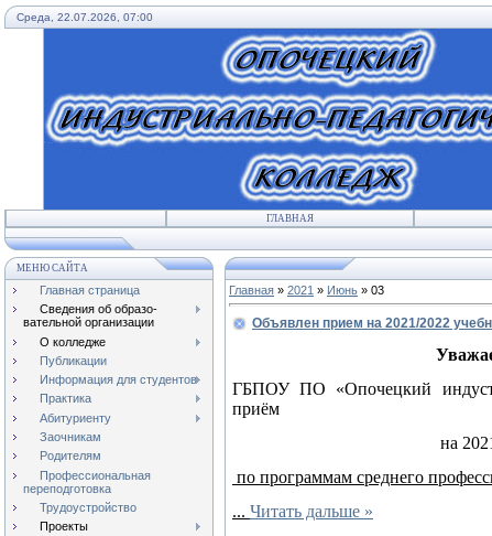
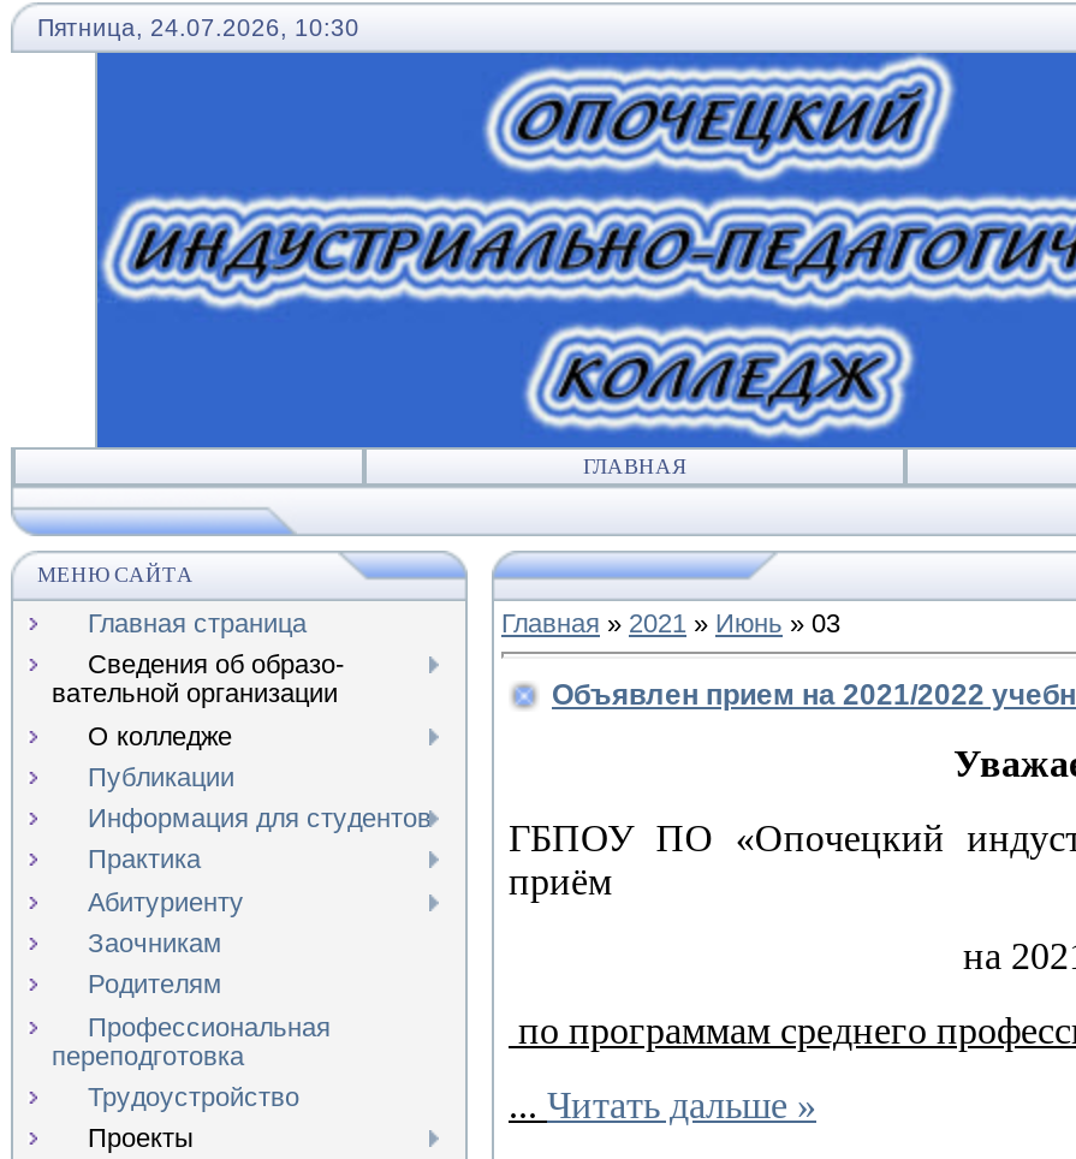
[17,11,153,23] Среда, 22.07.2026, 07:00 -> [37,14,359,41] Пятница, 24.07.2026, 10:30

